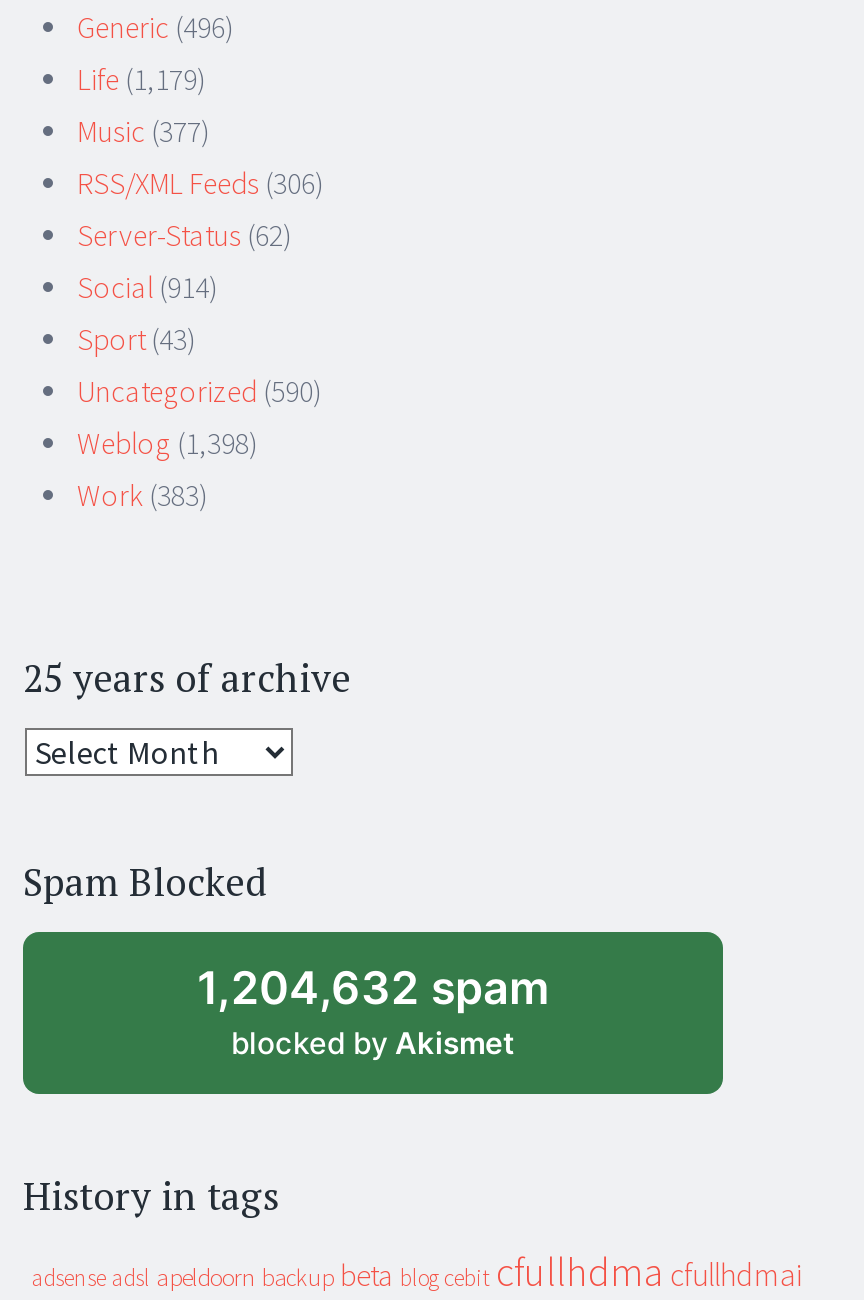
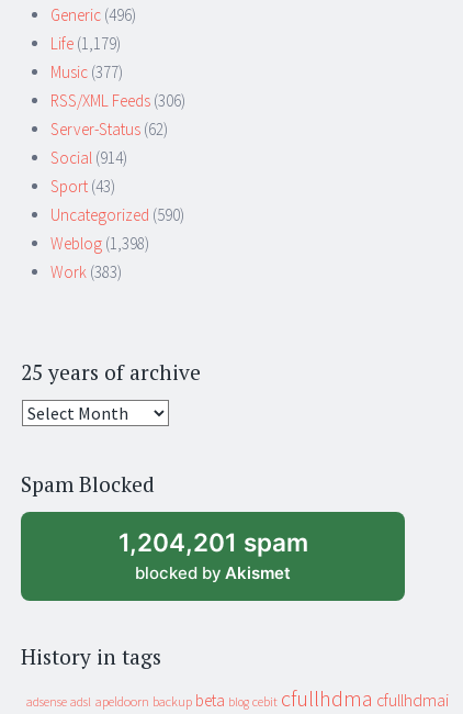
[197,960,549,1014] 1,204,632 spam -> [118,527,308,557] 1,204,201 spam

